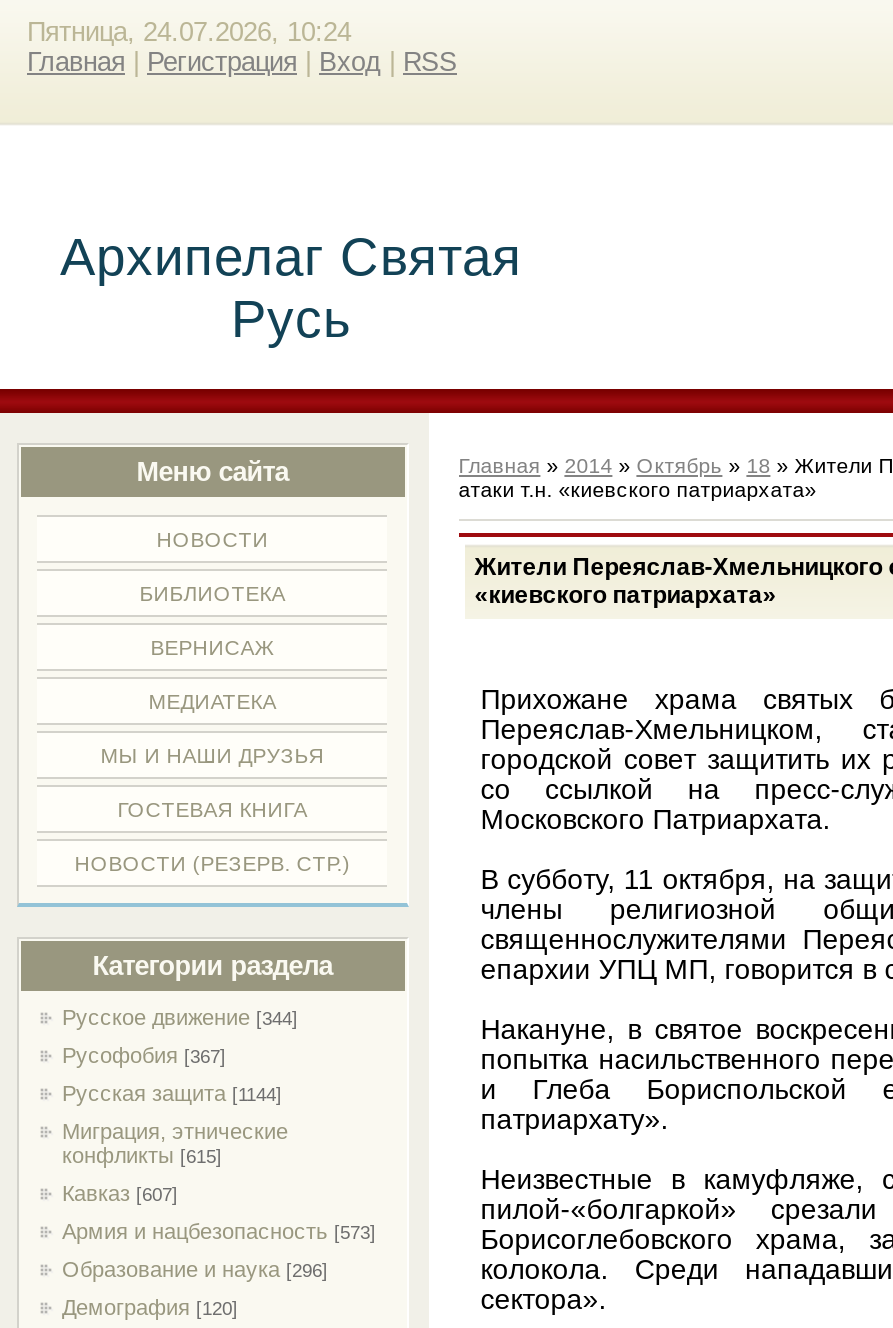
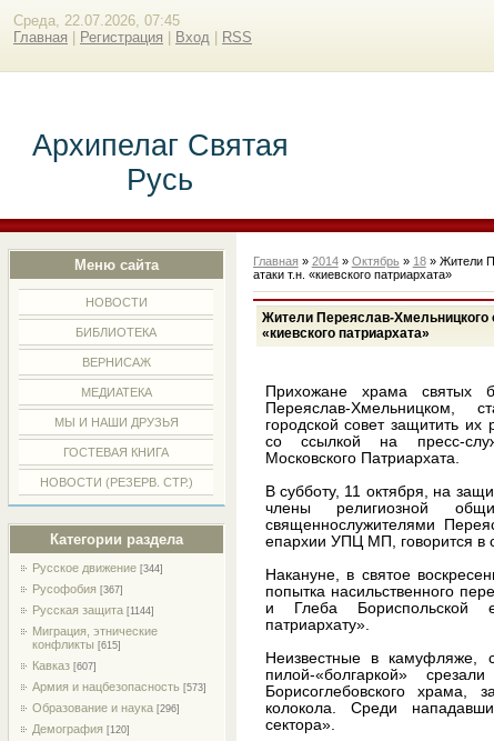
[27,17,351,47] Пятница, 24.07.2026, 10:24 -> [13,12,180,29] Среда, 22.07.2026, 07:45

